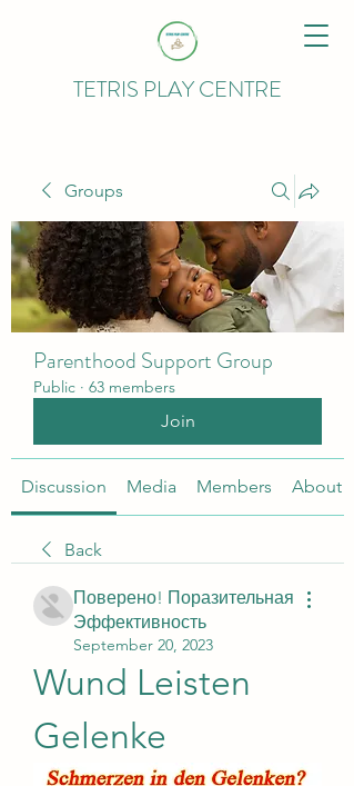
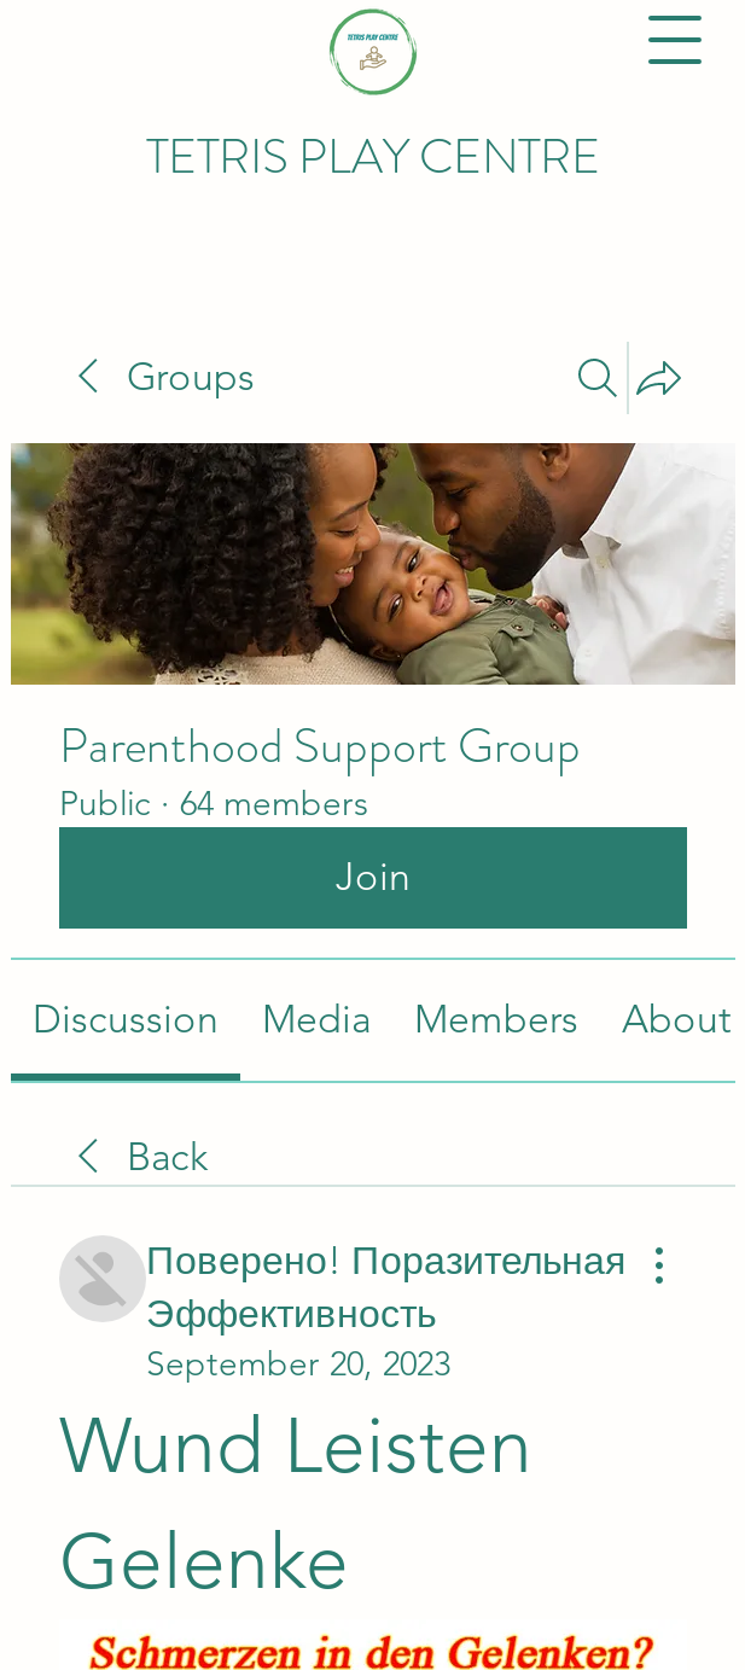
[33,377,175,397] Public · 63 members -> [59,781,368,825] Public · 64 members

